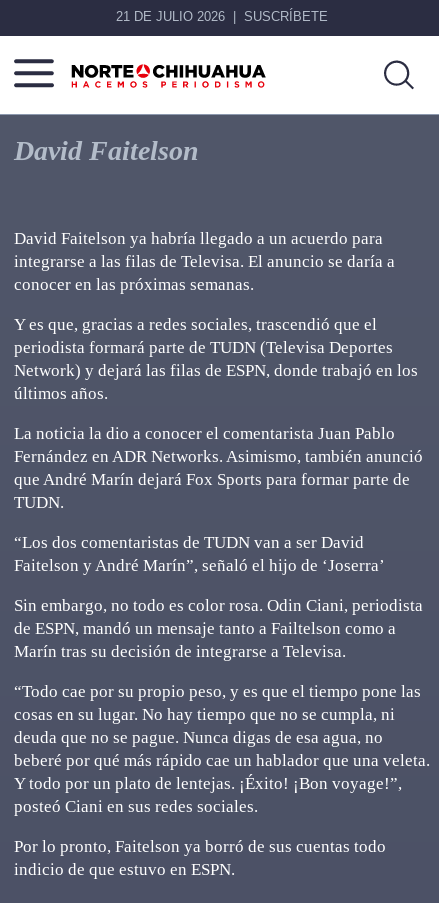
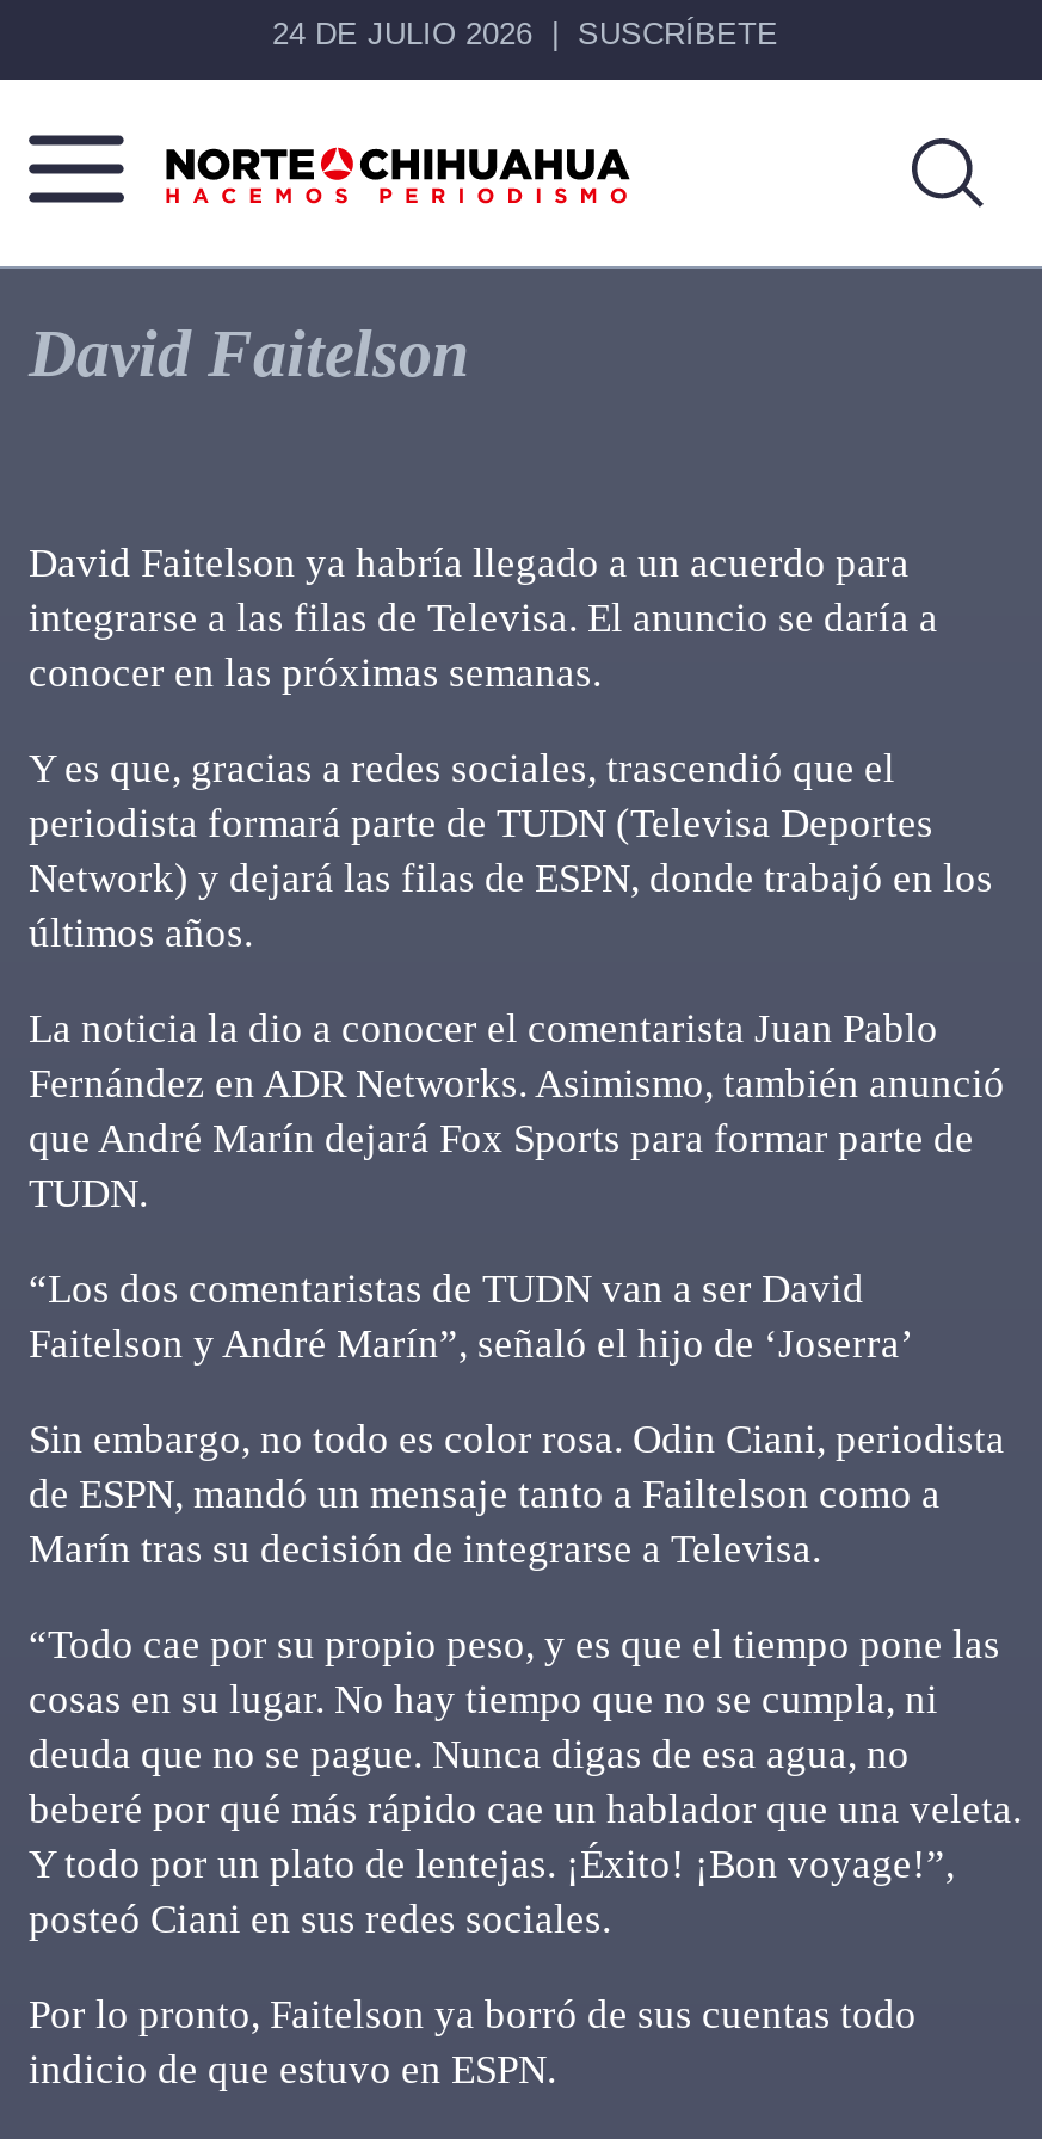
[116,9,328,24] 21 DE JULIO 2026 SUSCRÍBETE -> [272,16,778,51] 24 DE JULIO 2026 SUSCRÍBETE

